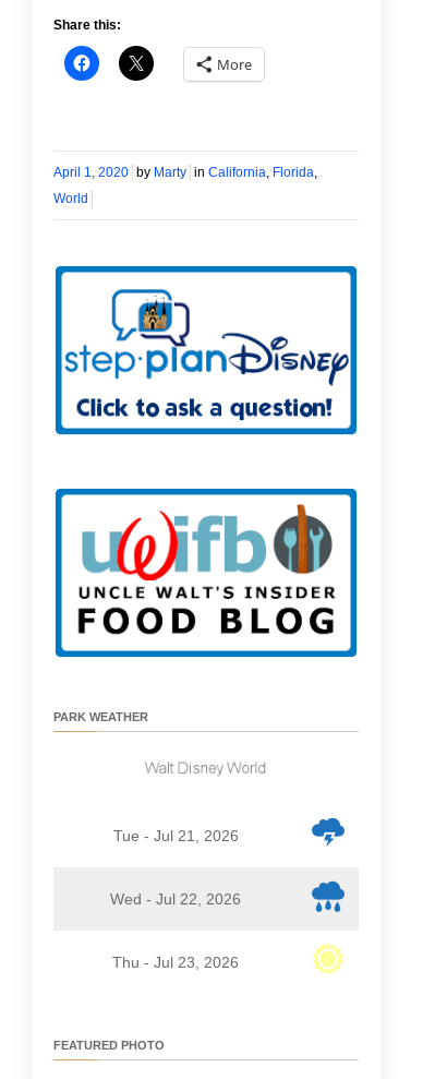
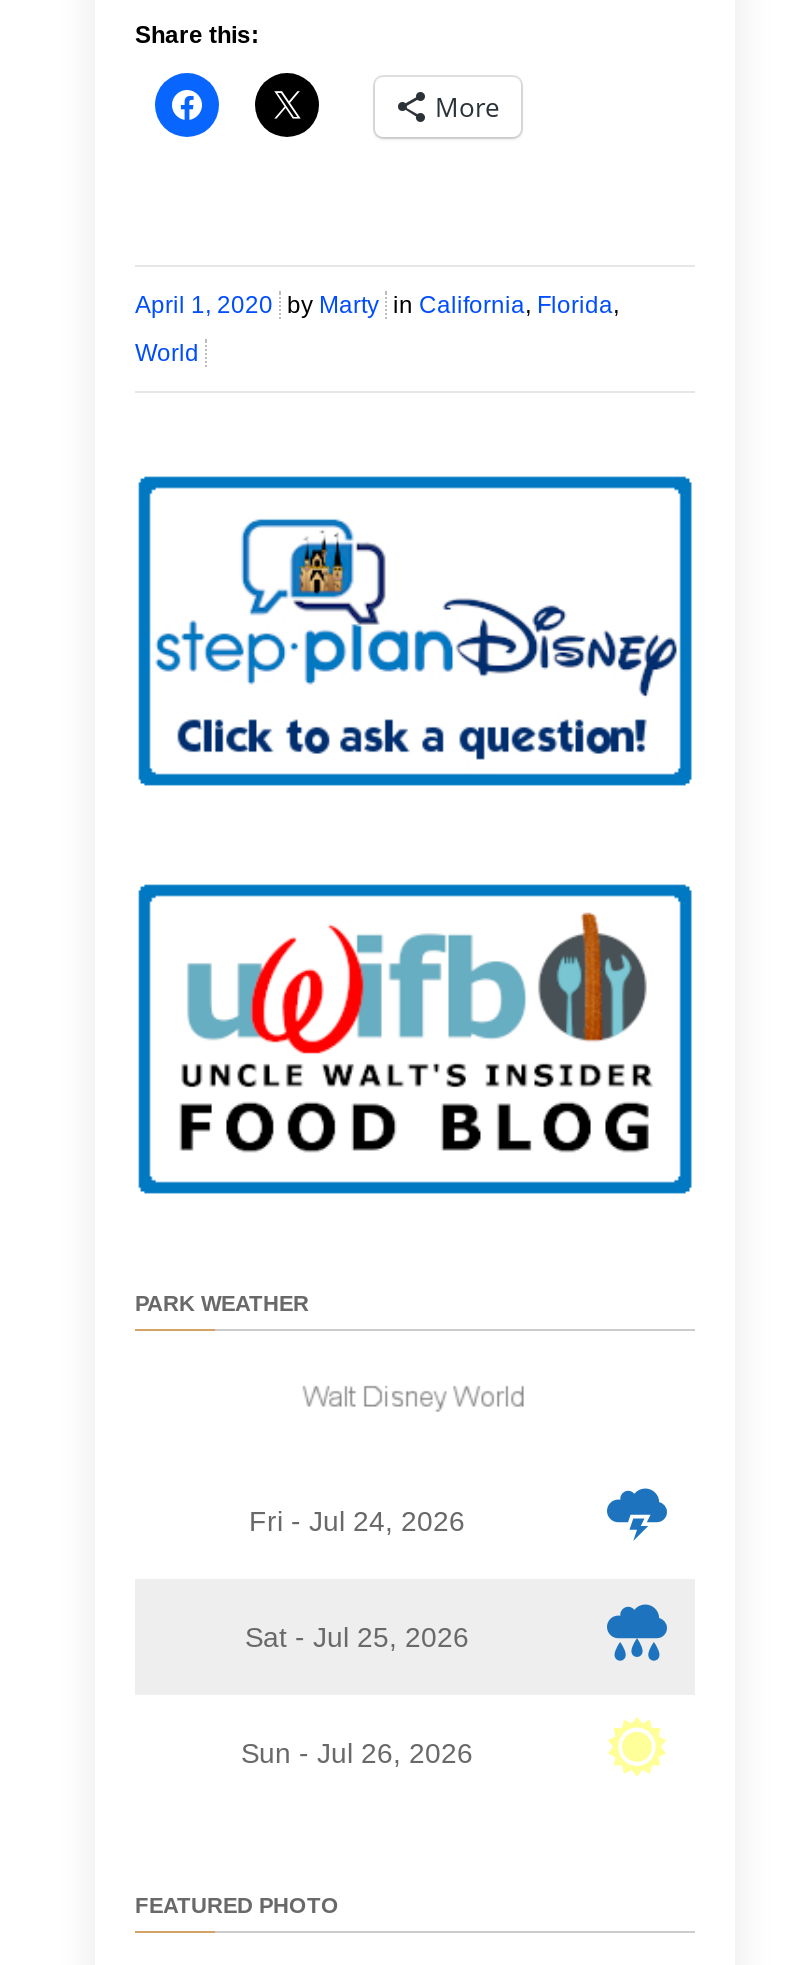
[113,827,238,845] Tue - Jul 21, 2026 -> [249,1505,465,1537] Fri - Jul 24, 2026
[110,890,241,908] Wed - Jul 22, 2026 -> [245,1621,469,1653] Sat - Jul 25, 2026
[112,954,239,971] Thu - Jul 23, 2026 -> [241,1737,473,1769] Sun - Jul 26, 2026

